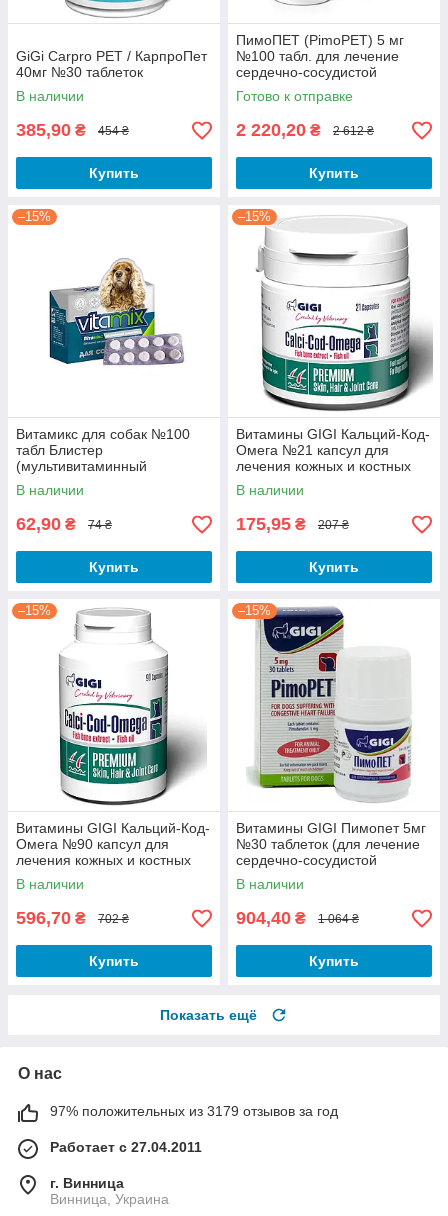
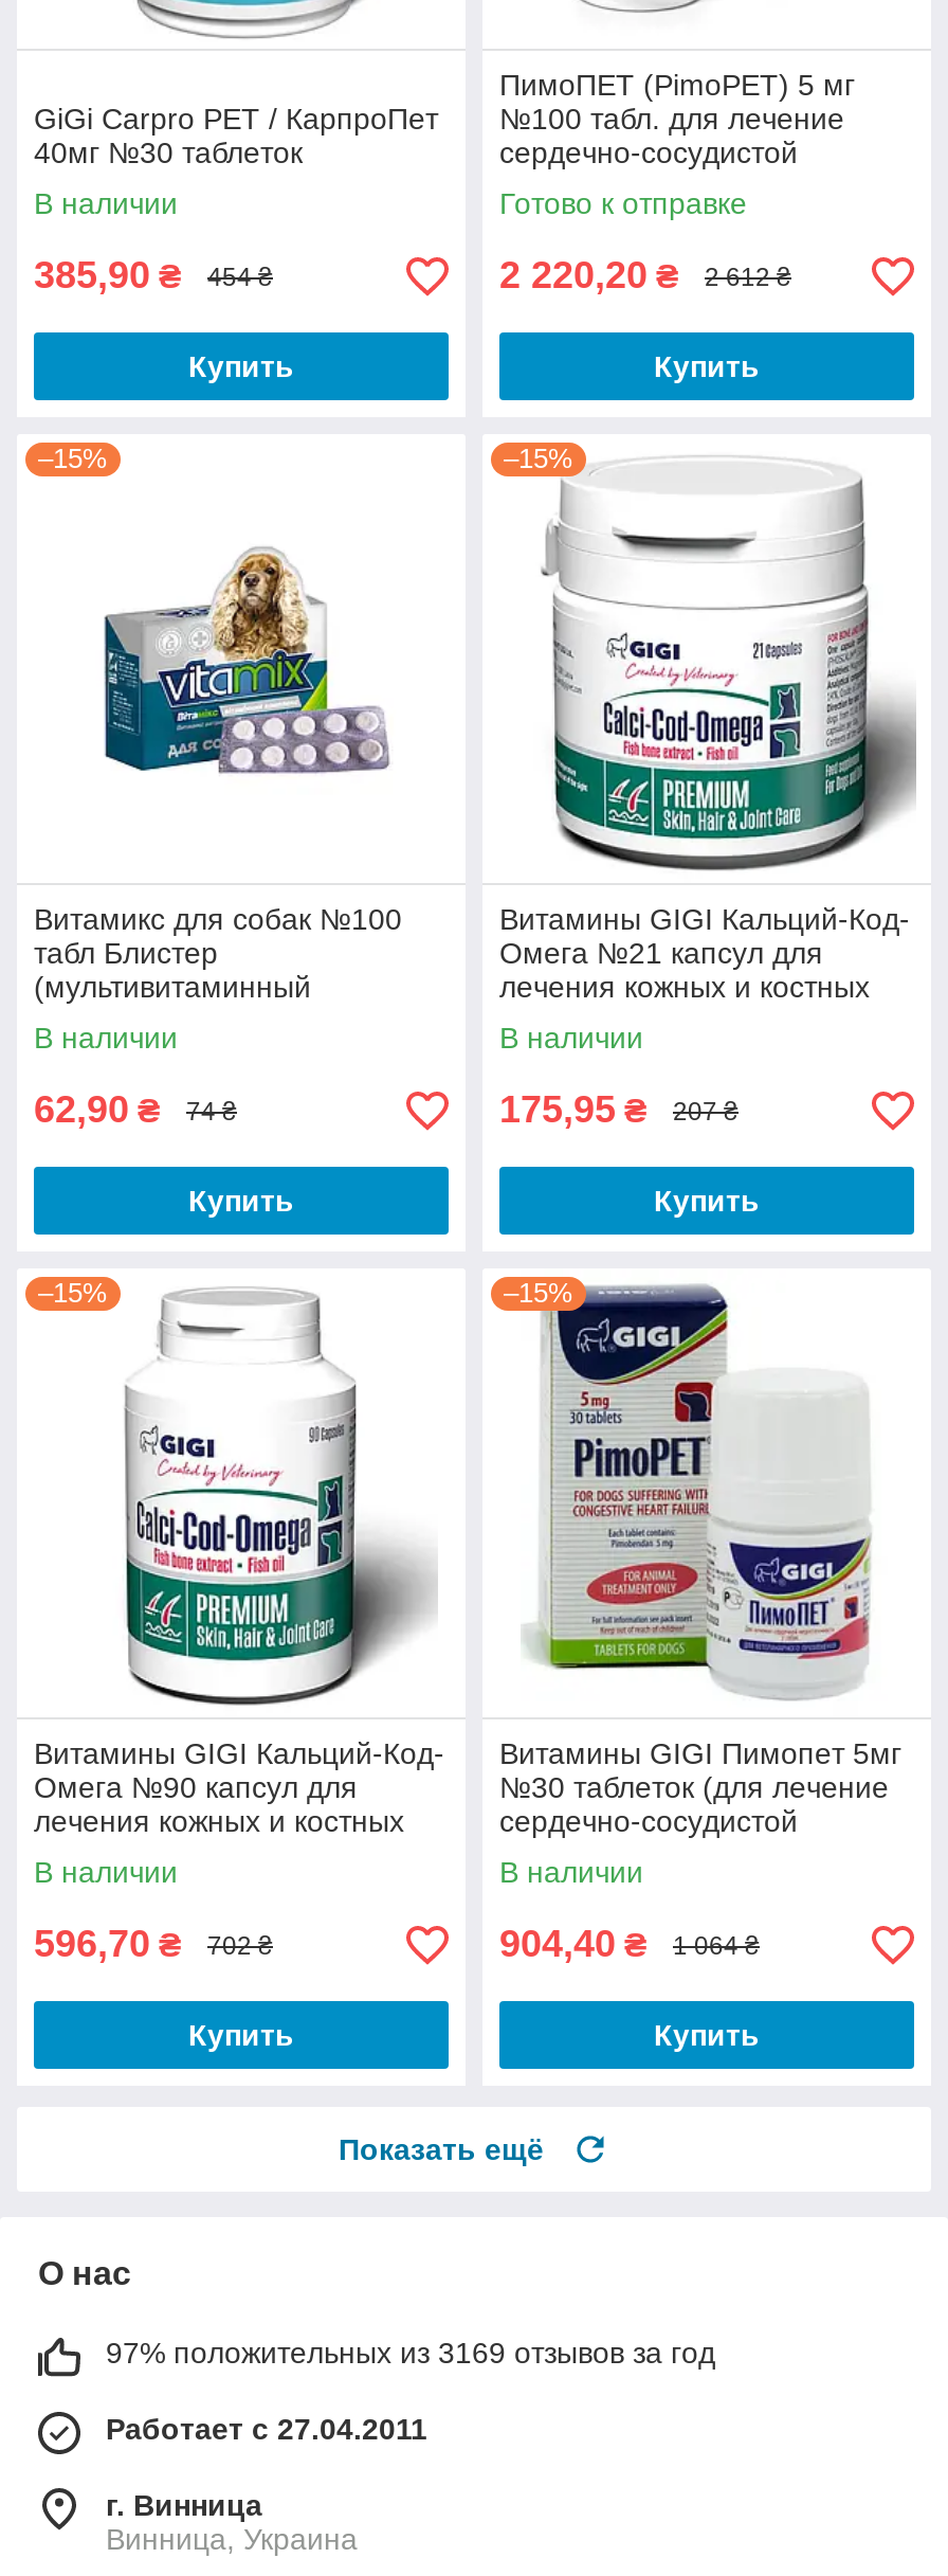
[50,1103,338,1119] 97% положительных из 3179 отзывов за год -> [106,2337,715,2370] 97% положительных из 3169 отзывов за год

